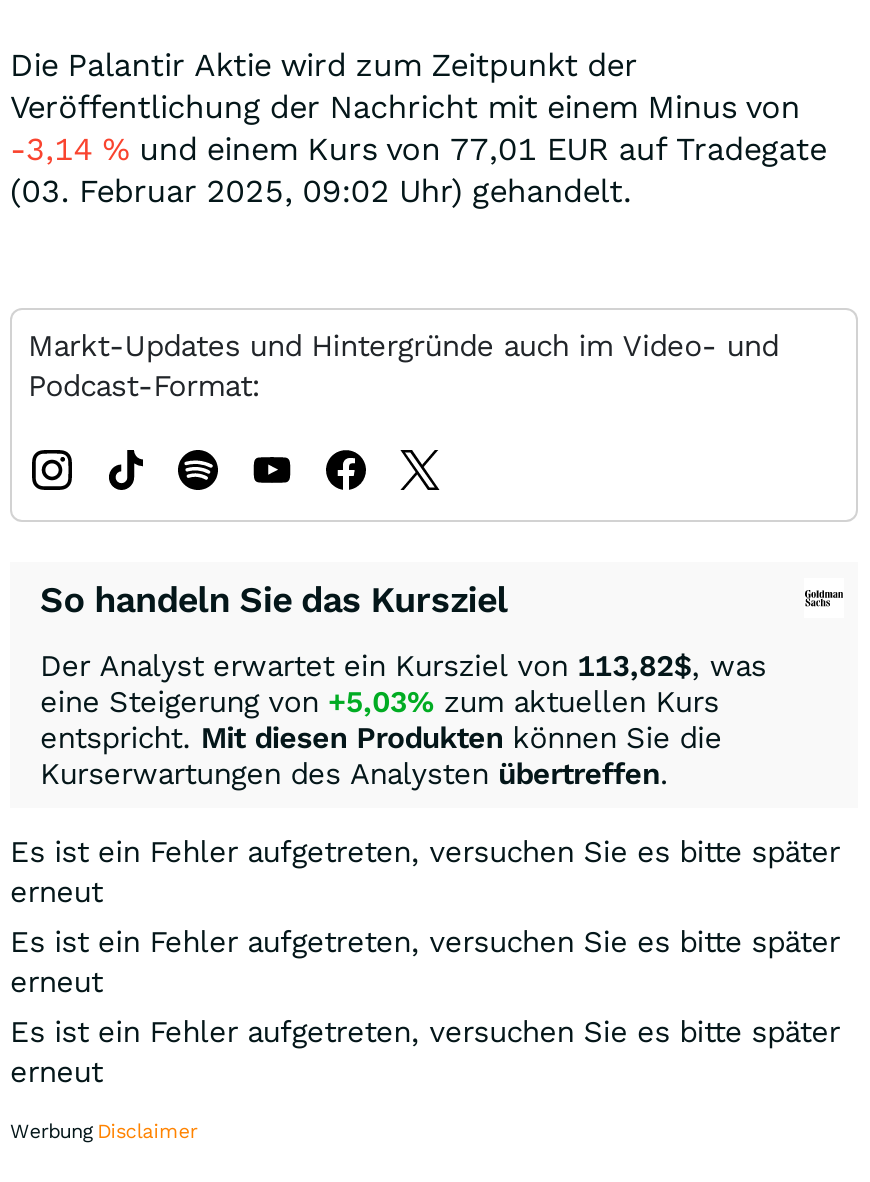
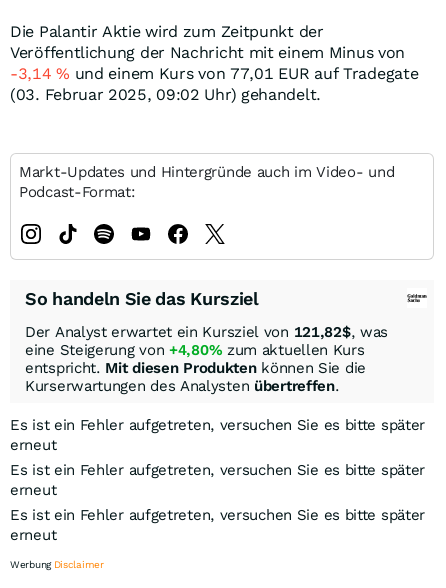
[40,649,766,685] Der Analyst erwartet ein Kursziel von 113,82$, was -> [25,323,388,341] Der Analyst erwartet ein Kursziel von 121,82$, was
[40,685,719,721] eine Steigerung von +5,03% zum aktuellen Kurs -> [25,341,364,359] eine Steigerung von +4,80% zum aktuellen Kurs

